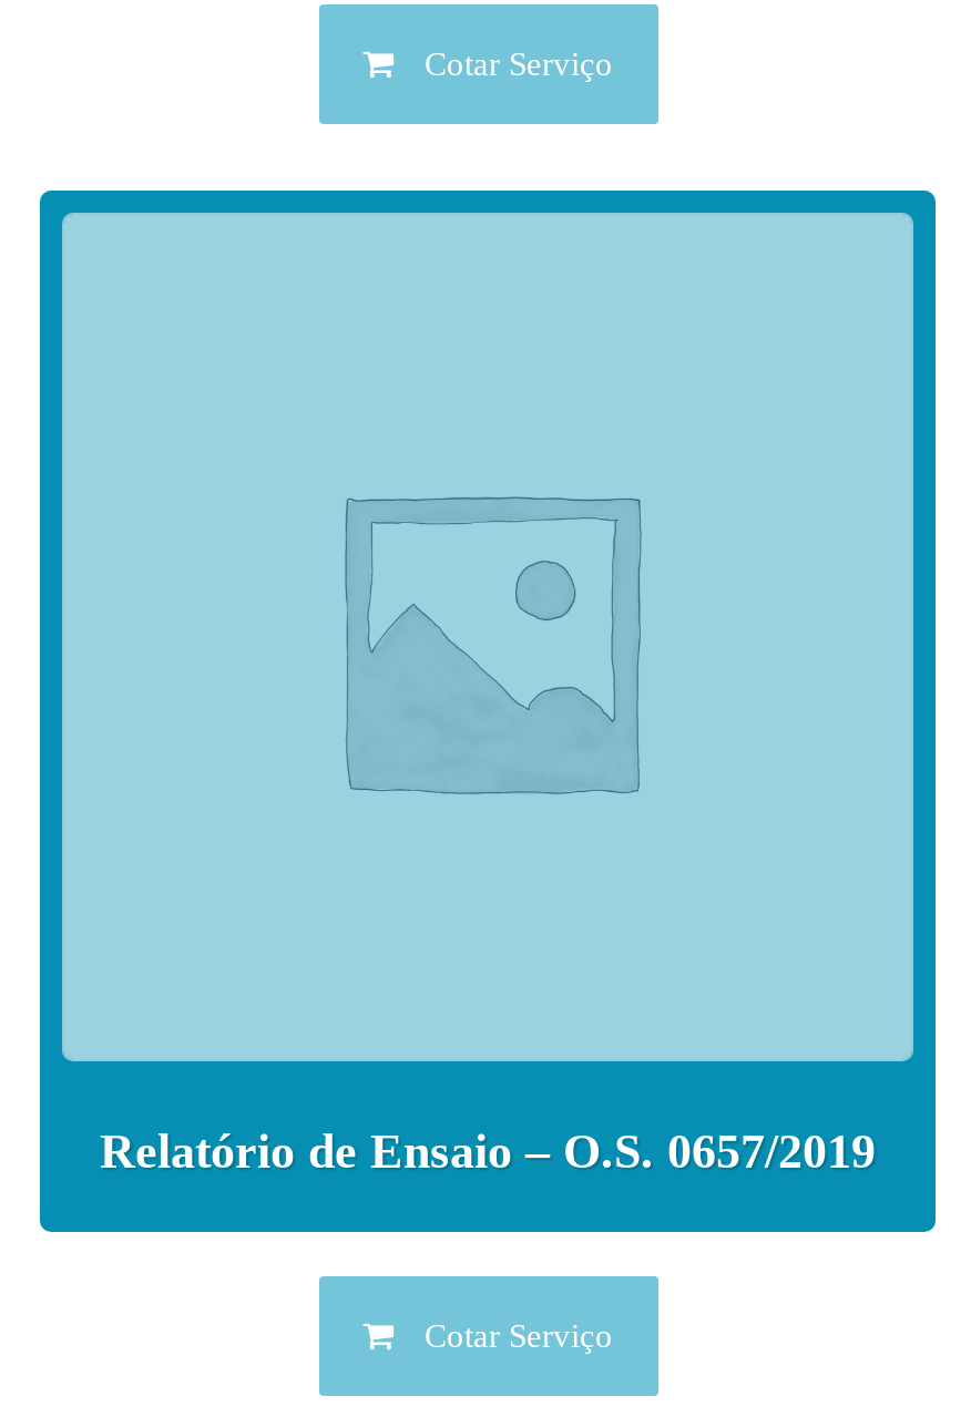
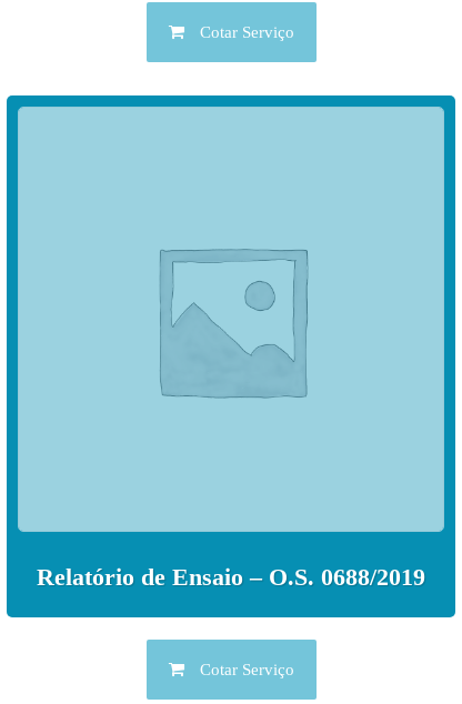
[100,1123,876,1178] Relatório de Ensaio – O.S. 0657/2019 -> [37,563,425,591] Relatório de Ensaio – O.S. 0688/2019

